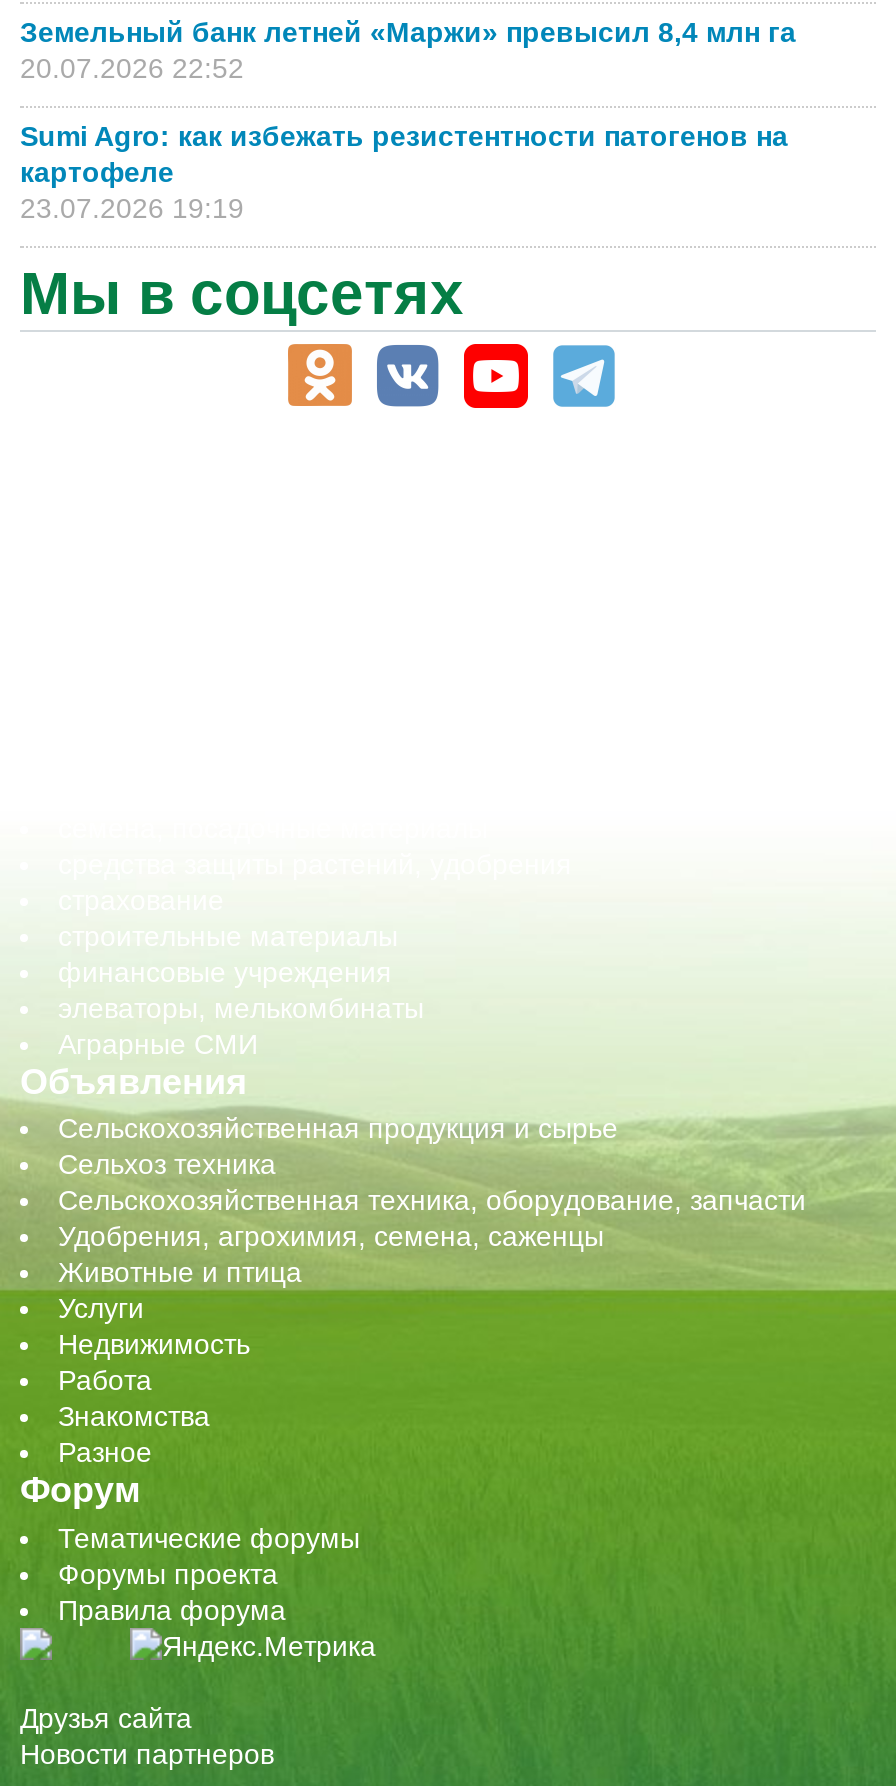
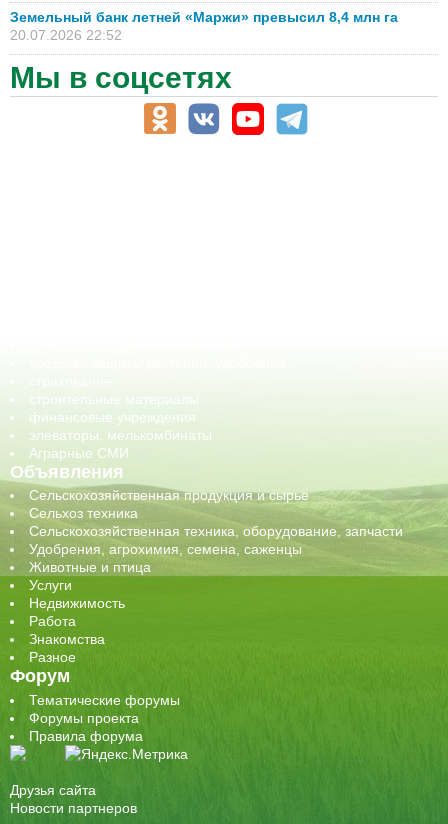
[20,120,788,224] Sumi Agro: как избежать резистентности патогенов на | картофеле | 23.07.2026 19:19 -> none

